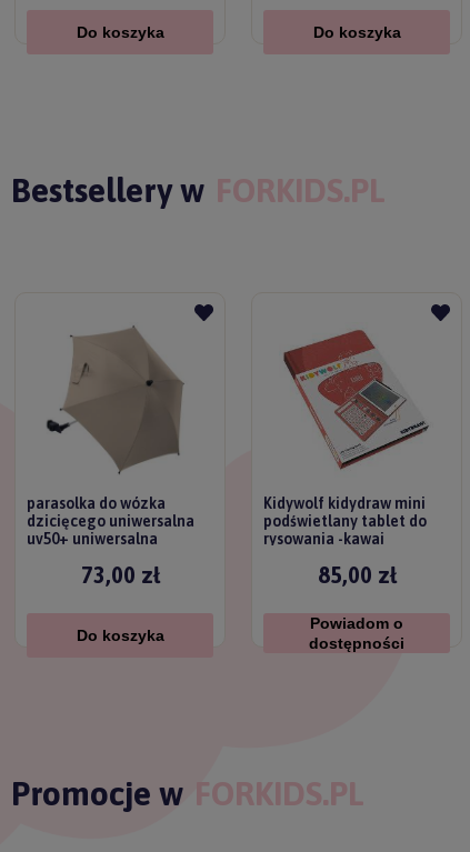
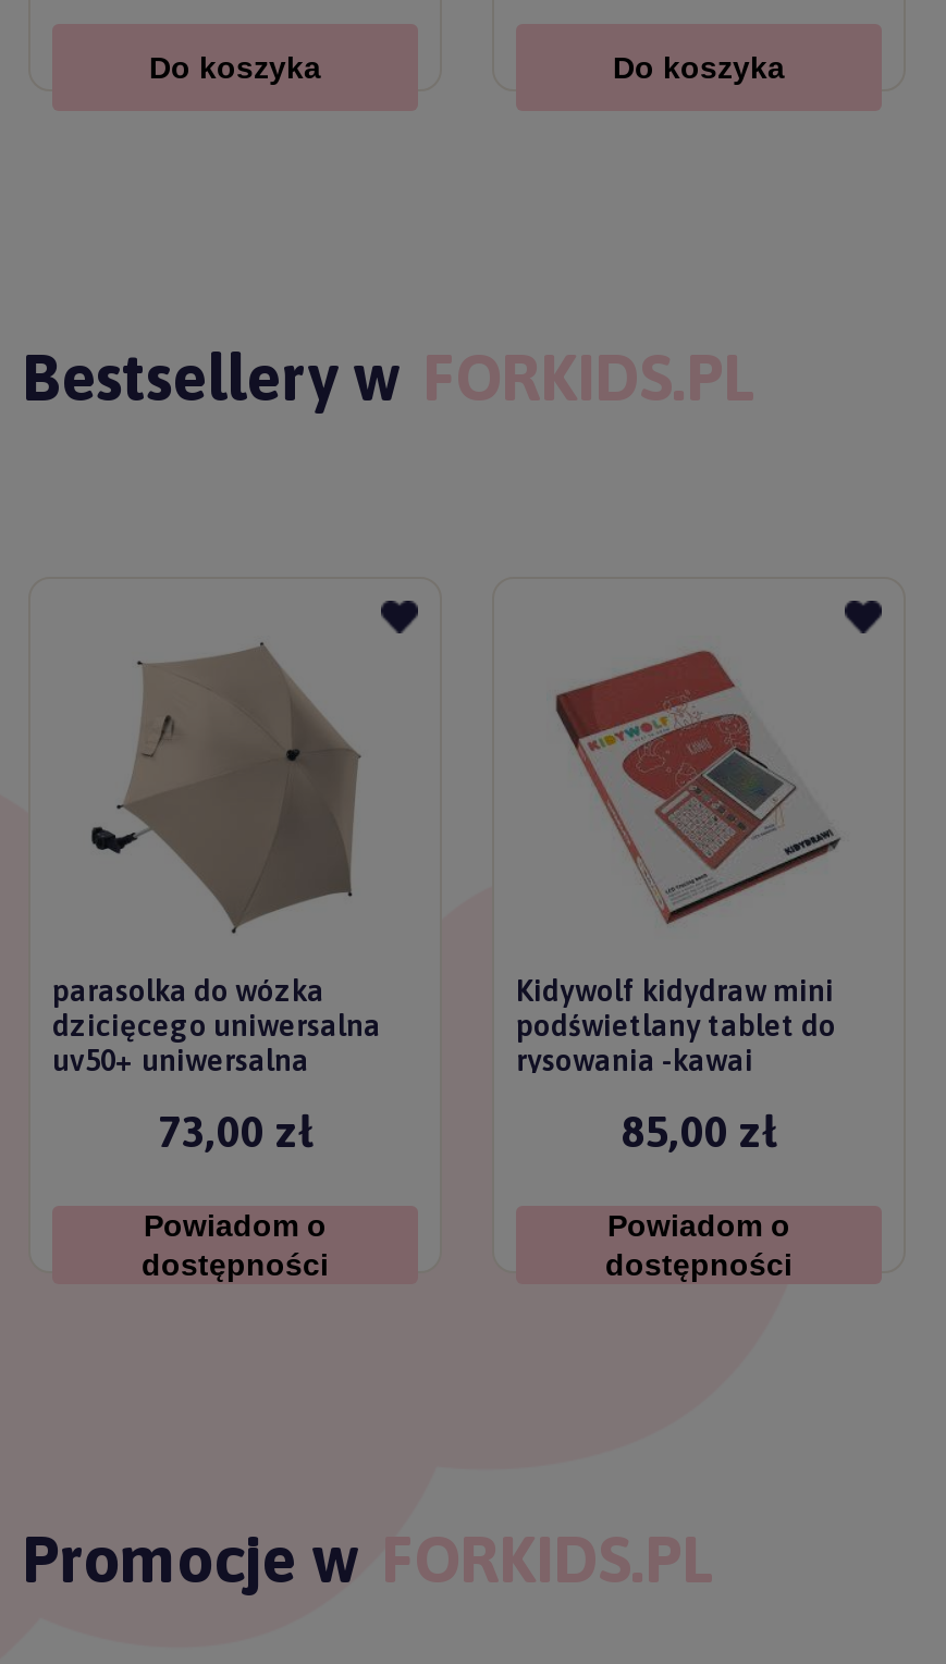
[76,627,164,645] Do koszyka -> [142,1209,329,1283] Powiadom o | dostępności

